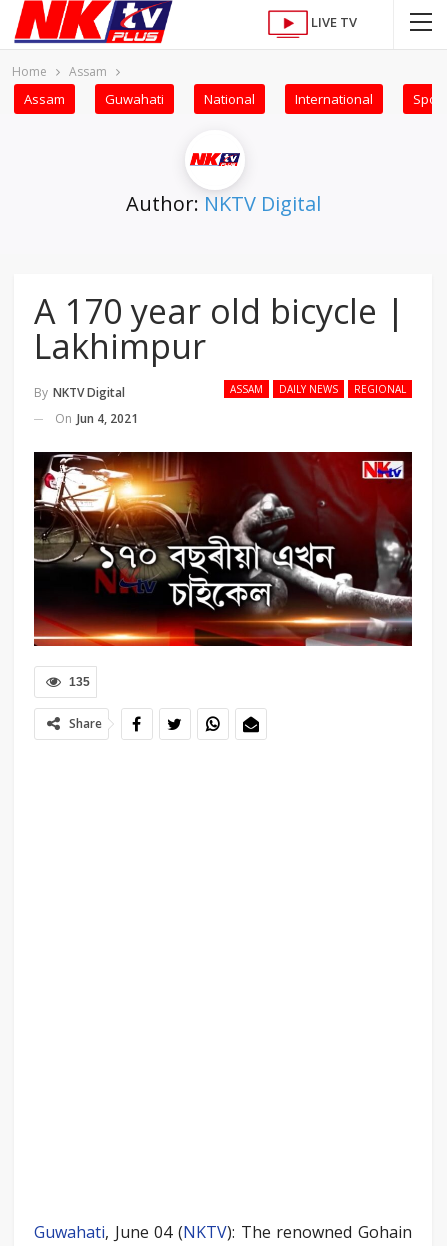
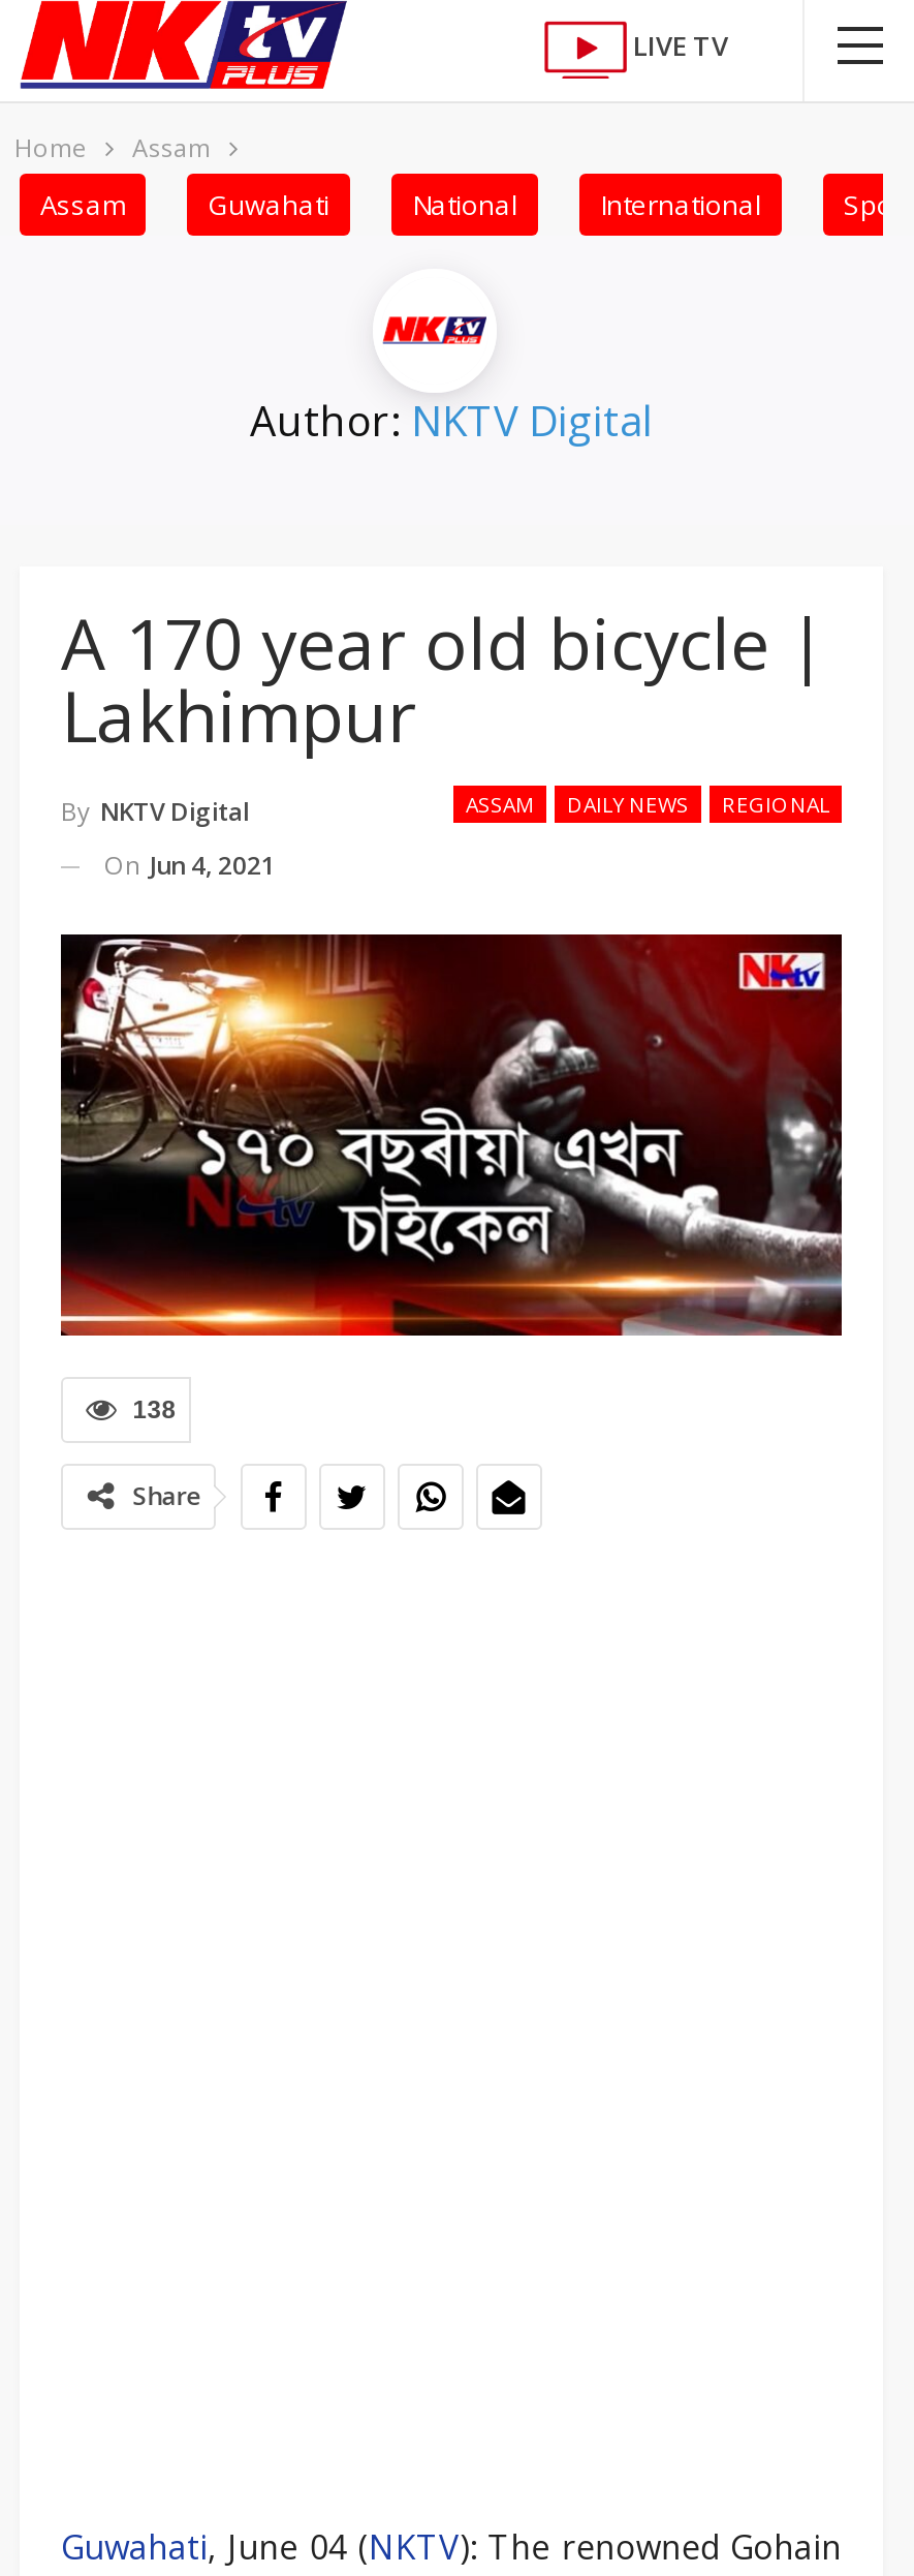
[69,675,90,689] 135 -> [133,1396,176,1425] 138

